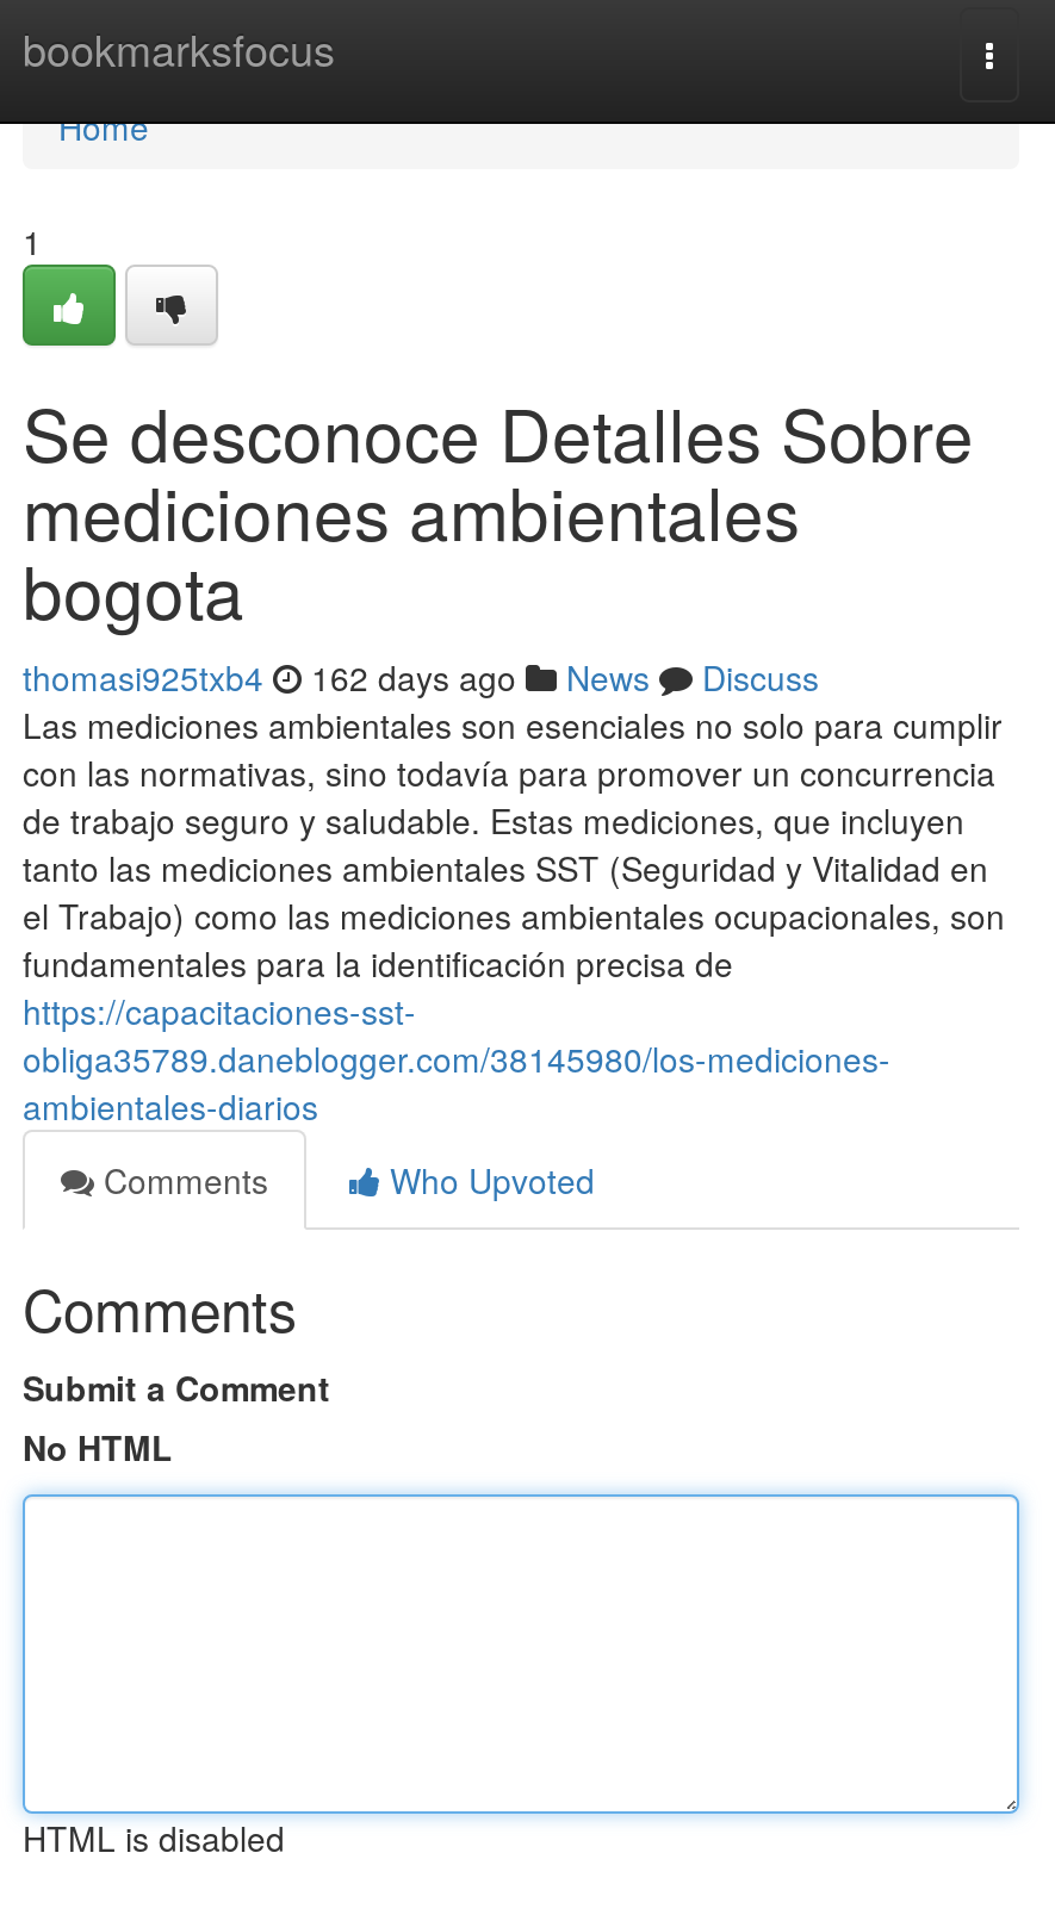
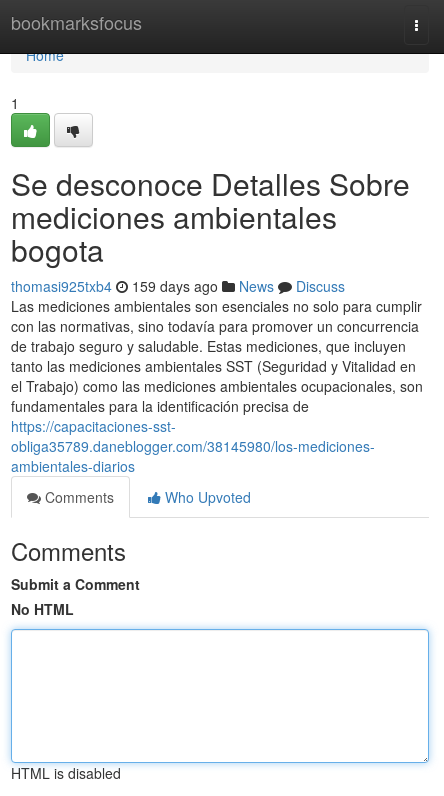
[23,653,819,701] thomasi925txb4 162 days ago News Discuss -> [11,276,345,296] thomasi925txb4 159 days ago News Discuss

